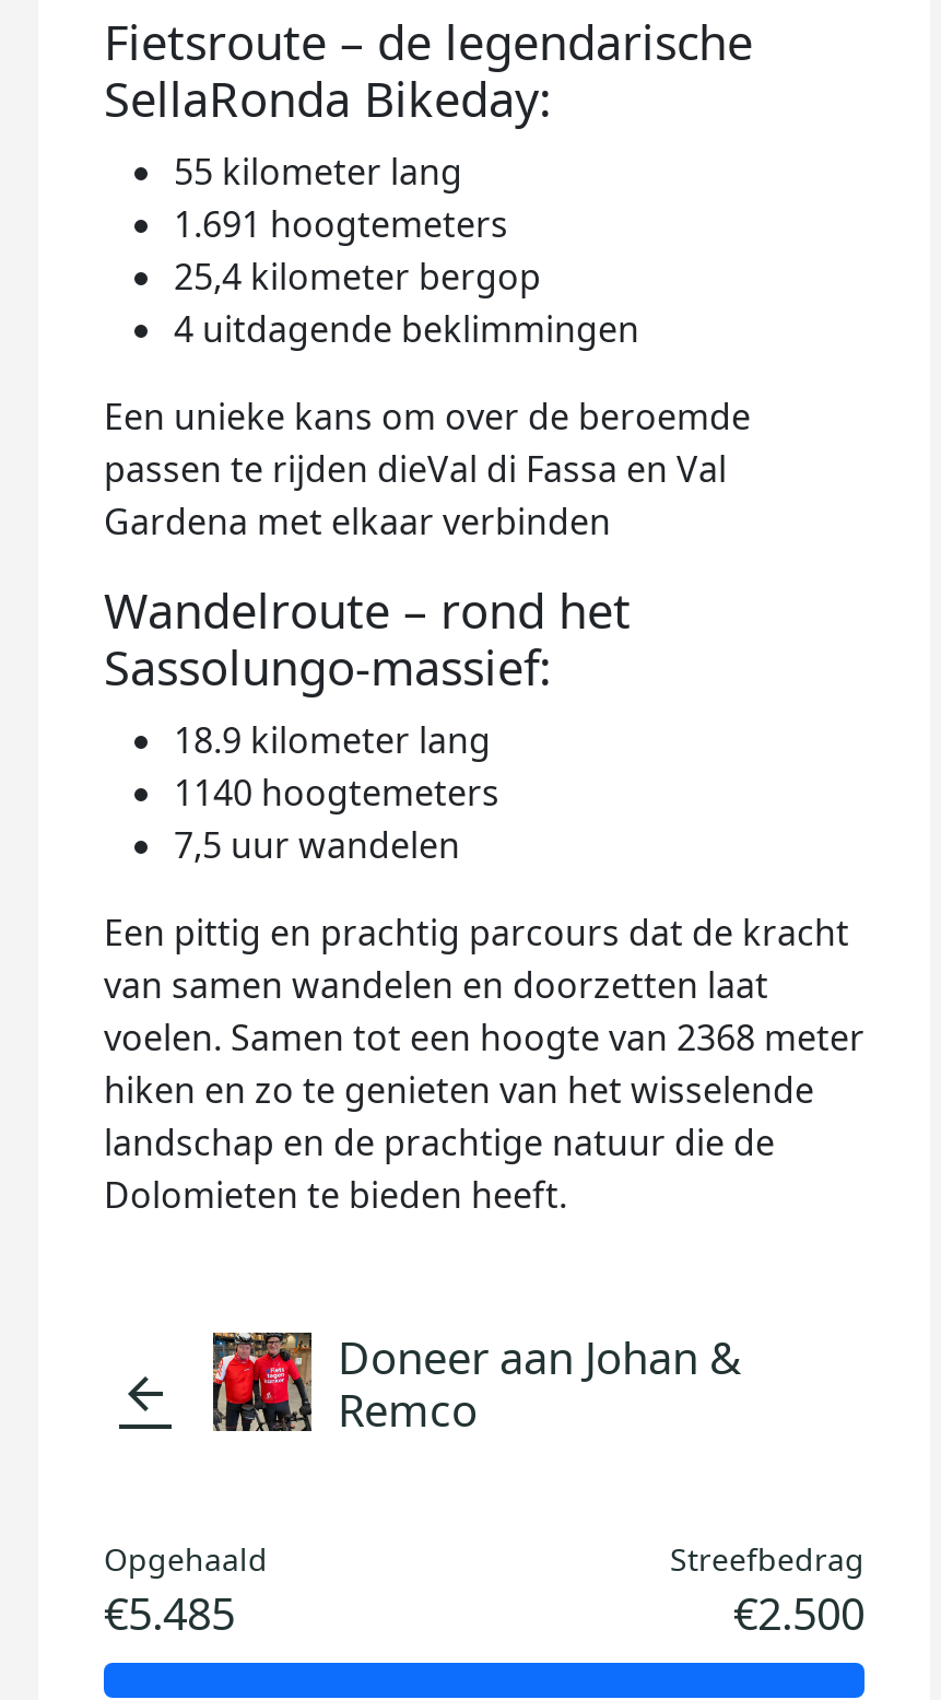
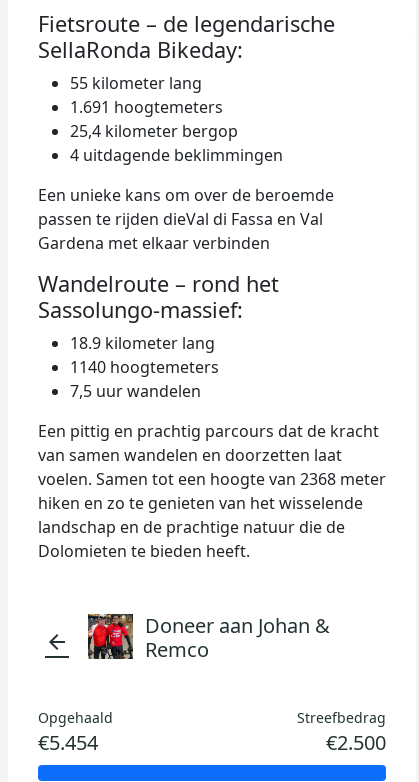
[104,1584,235,1643] €5.485 -> [38,729,98,756] €5.454

